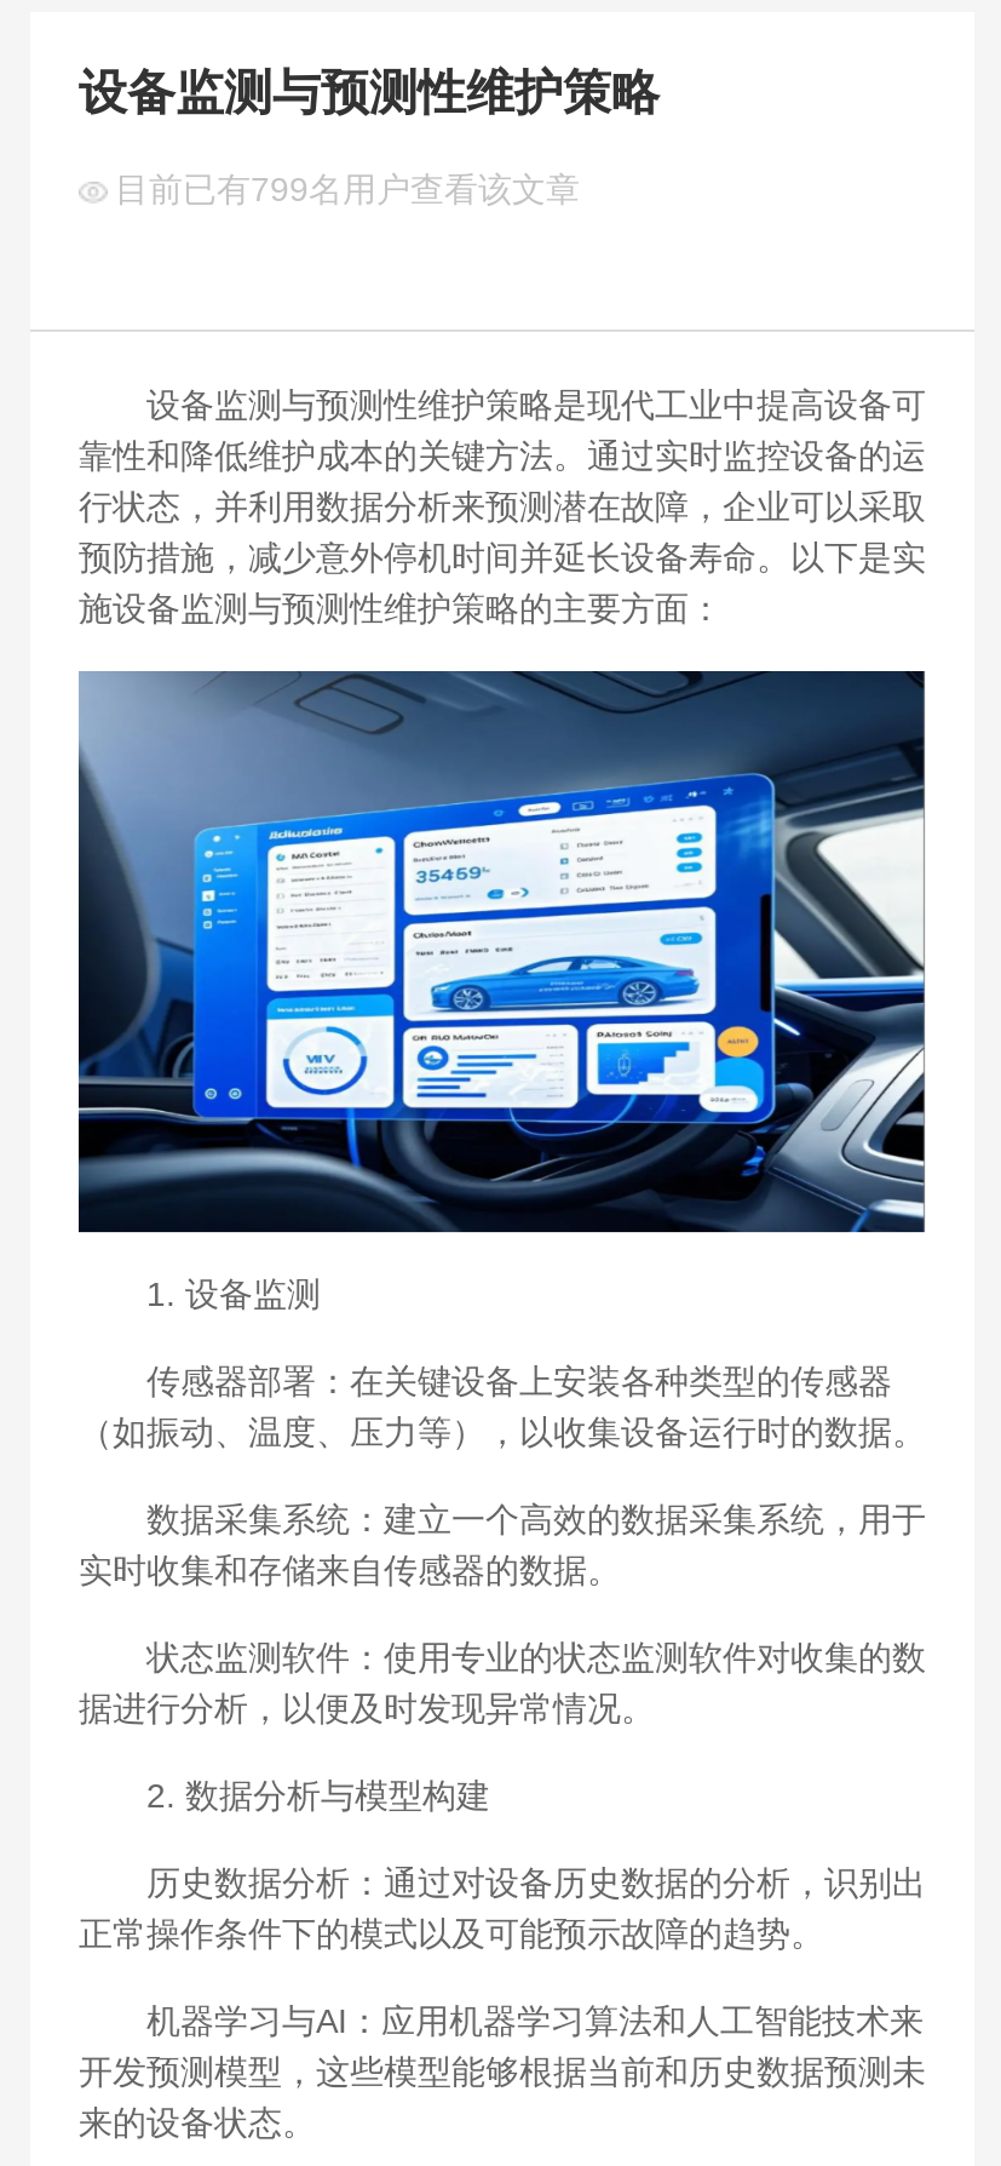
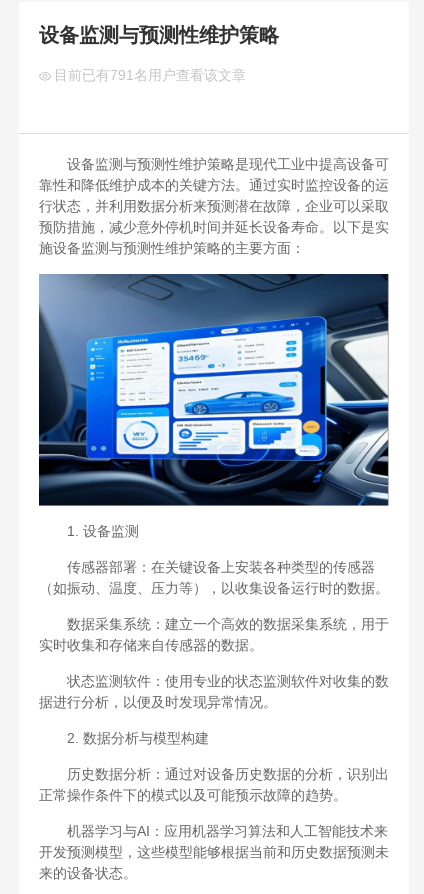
[115,170,580,208] 目前已有799名用户查看该文章 -> [54,67,246,83] 目前已有791名用户查看该文章

